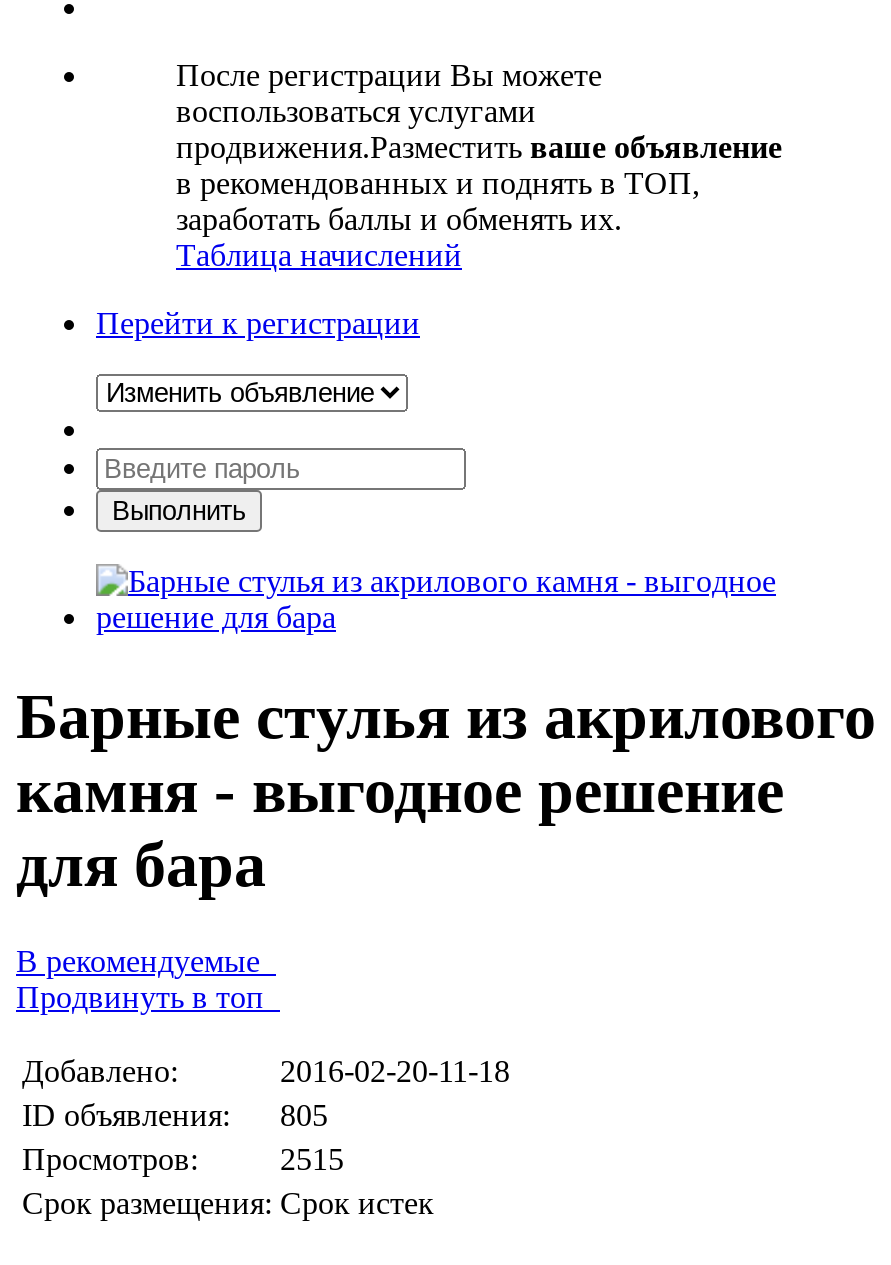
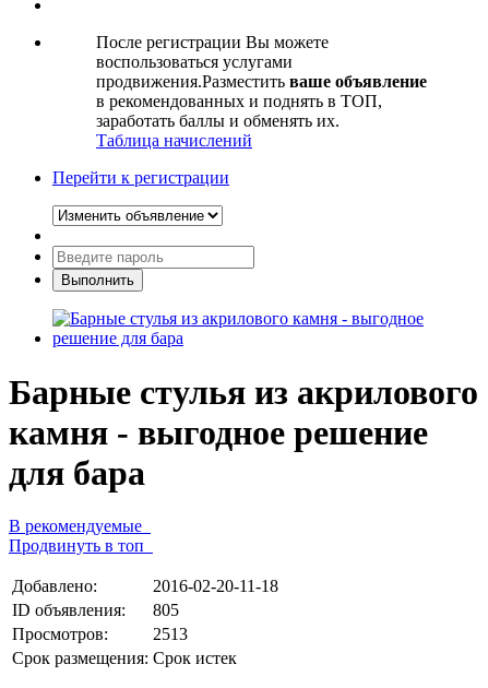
[280,1143,344,1177] 2515 -> [153,625,188,644] 2513

